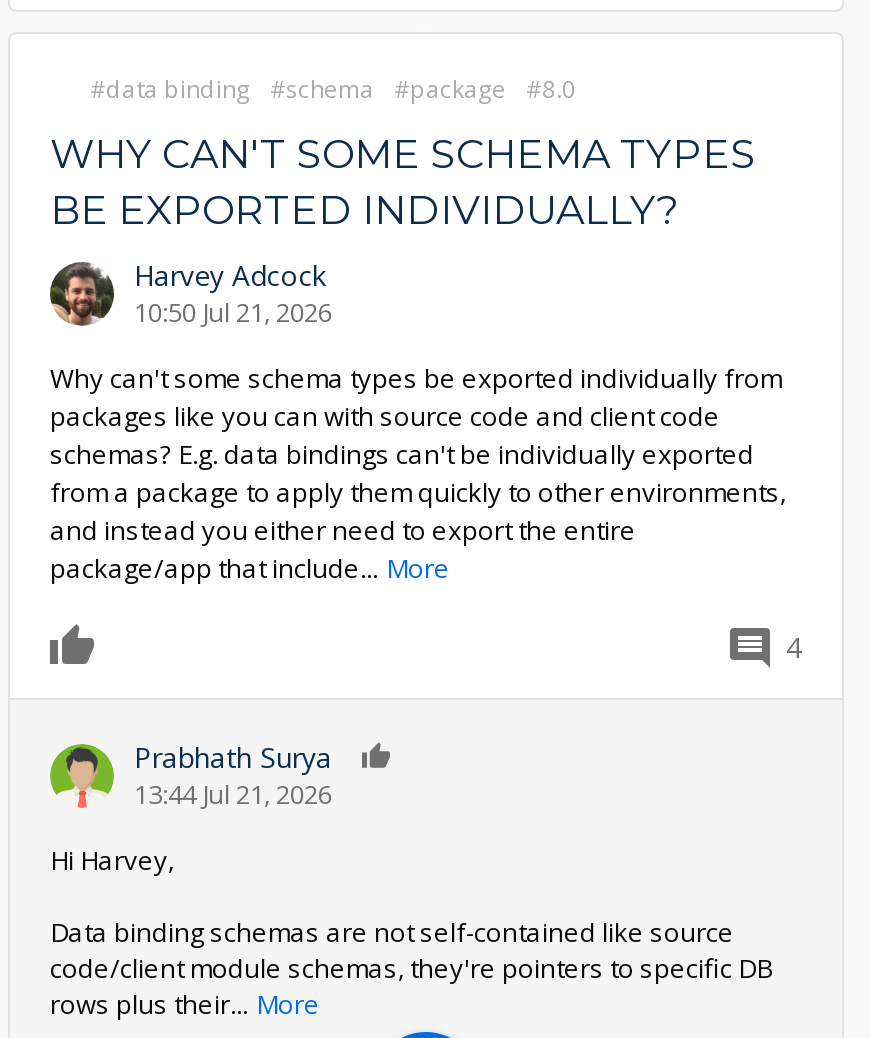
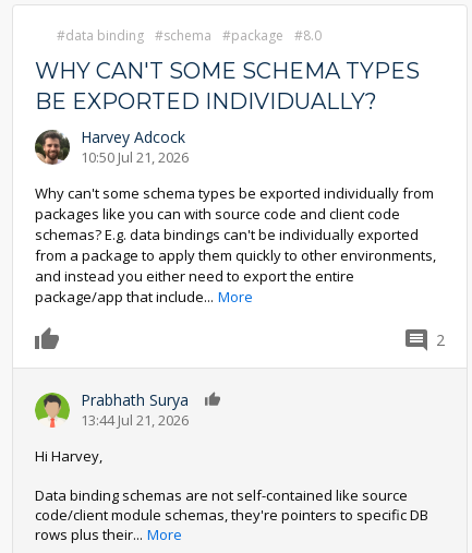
[786,628,802,666] 4 -> [436,329,445,350] 2

